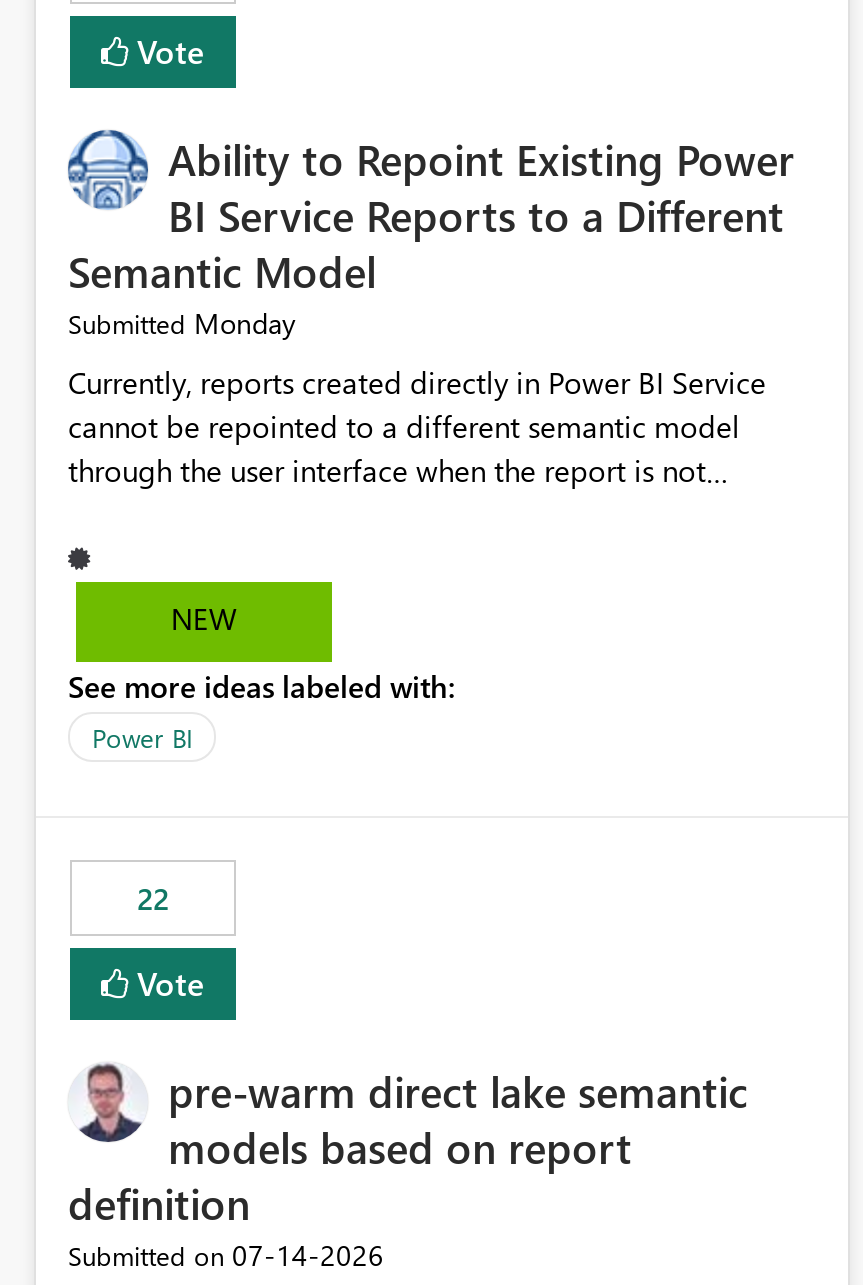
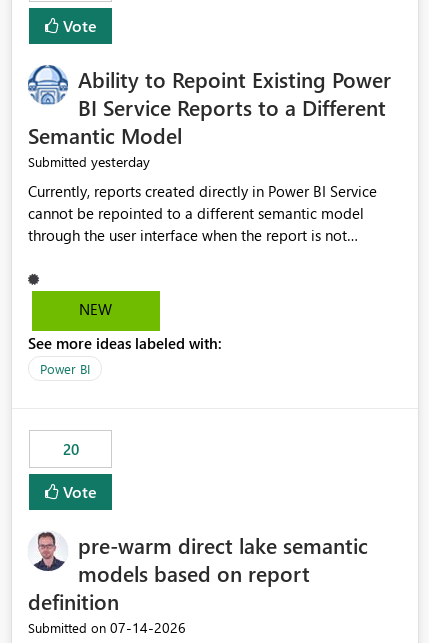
[68,305,296,343] Submitted Monday -> [28,152,150,171] Submitted yesterday
[137,879,169,919] 22 -> [62,439,78,459] 20

